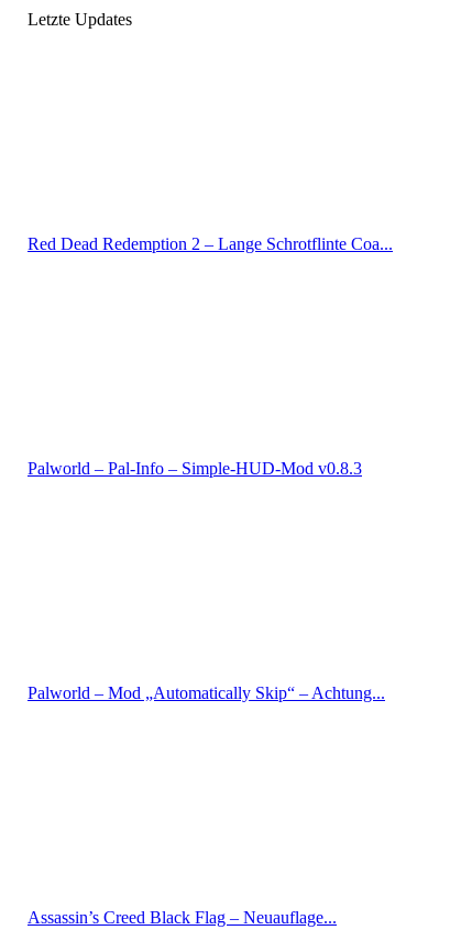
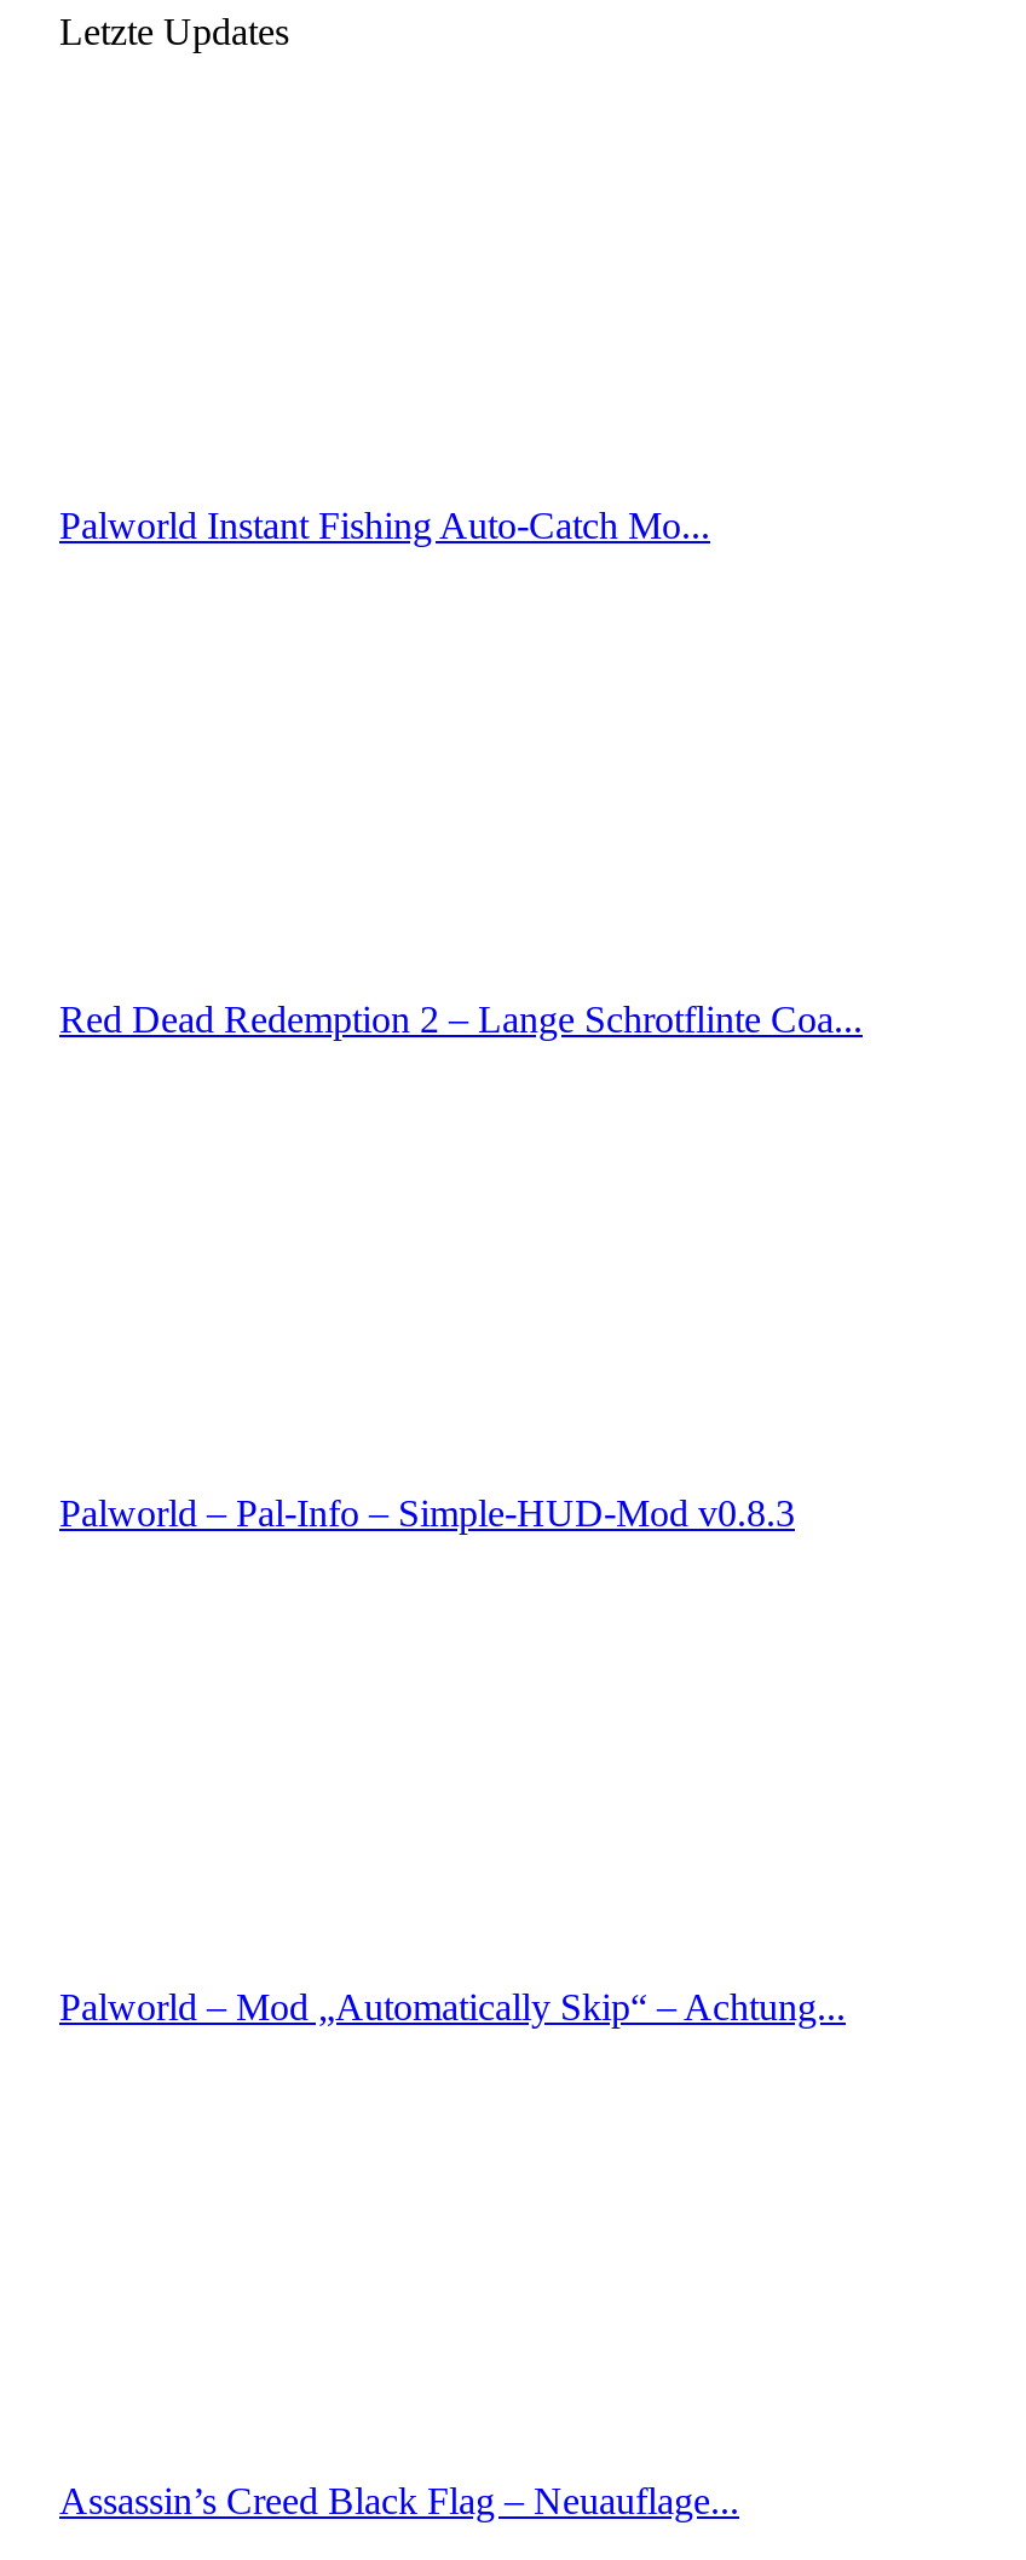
none -> [59,505,710,546] Palworld Instant Fishing Auto-Catch Mo...

